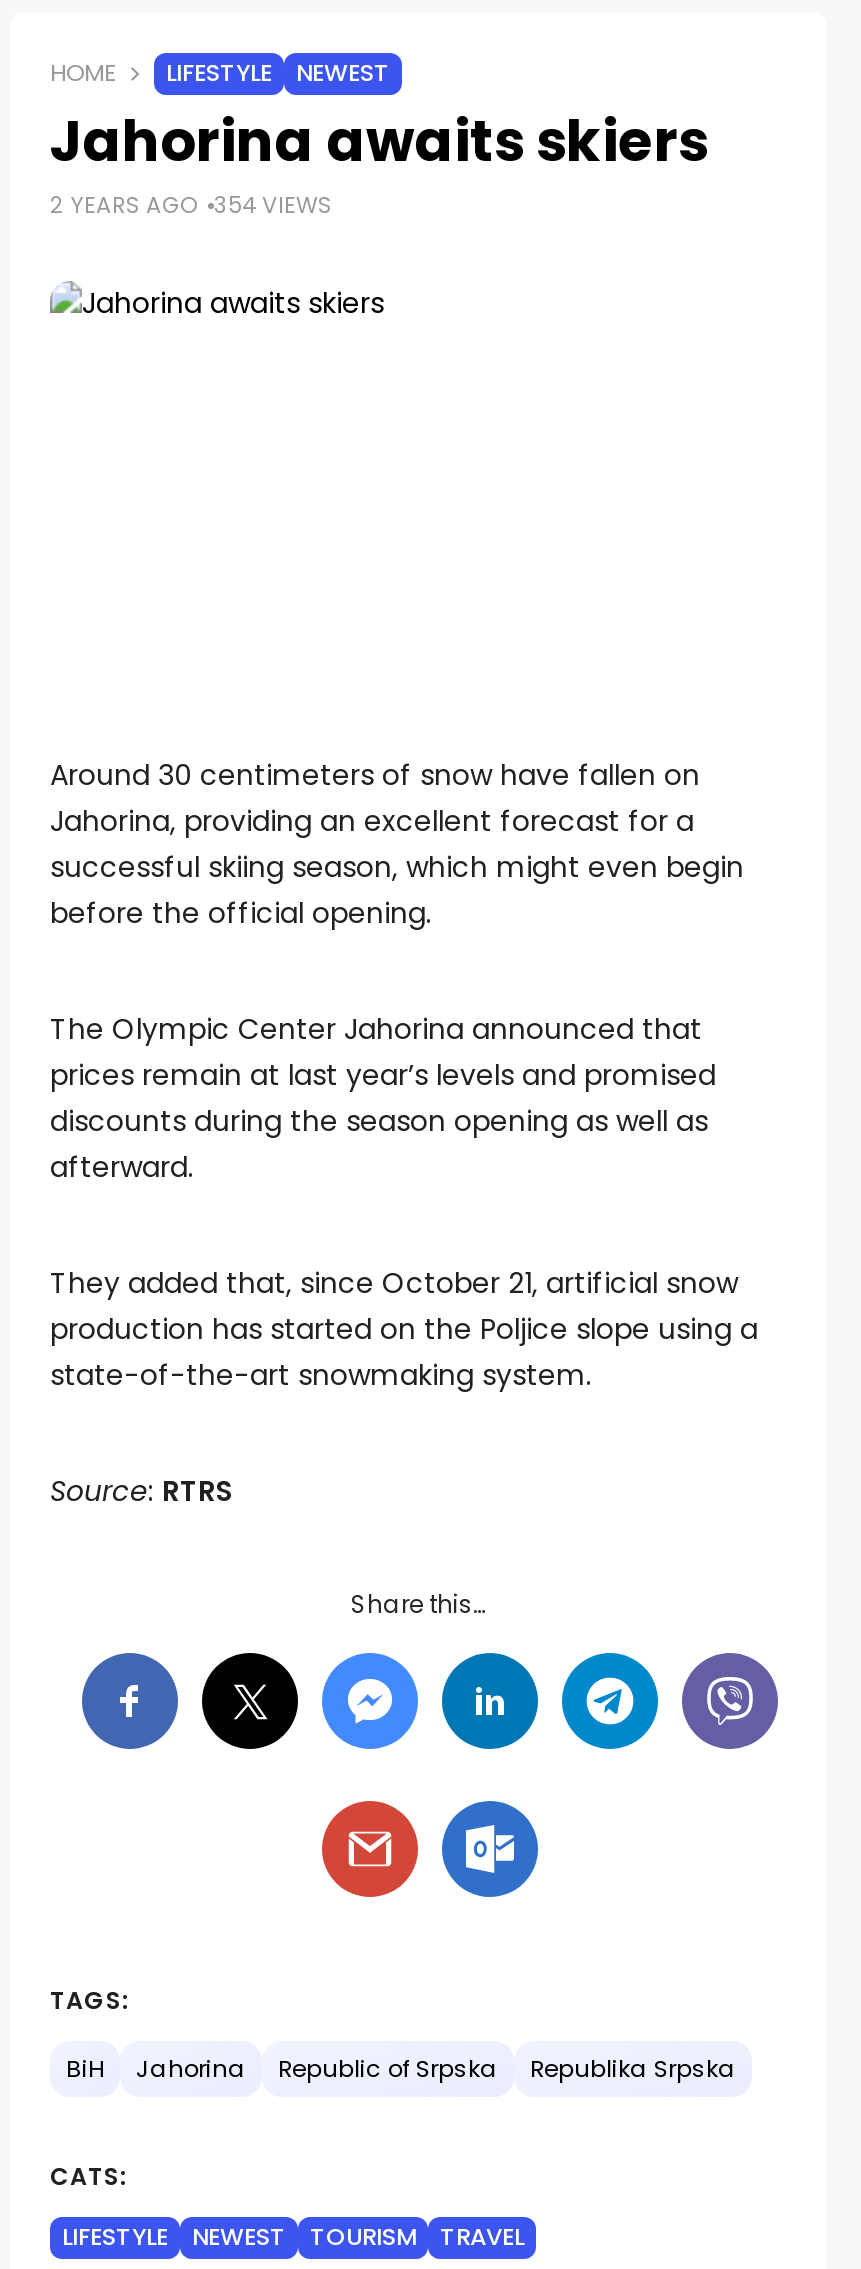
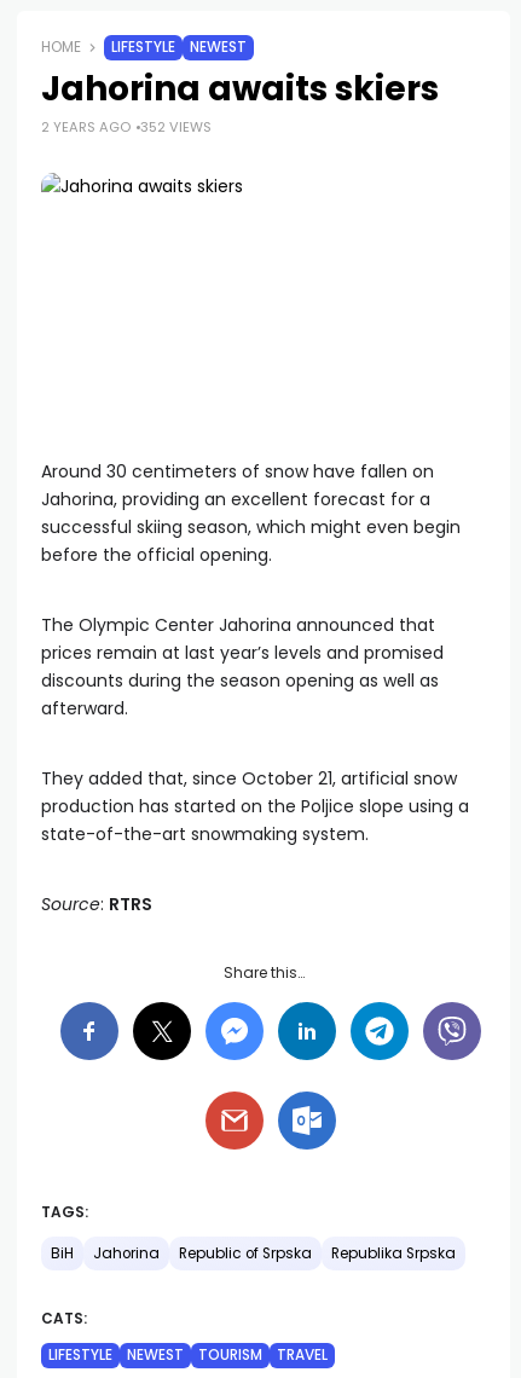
[50,189,332,221] 2 YEARS AGO 354 VIEWS -> [41,117,212,137] 2 YEARS AGO 352 VIEWS

